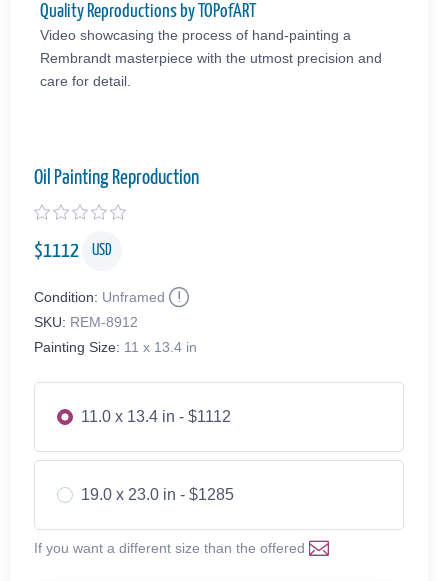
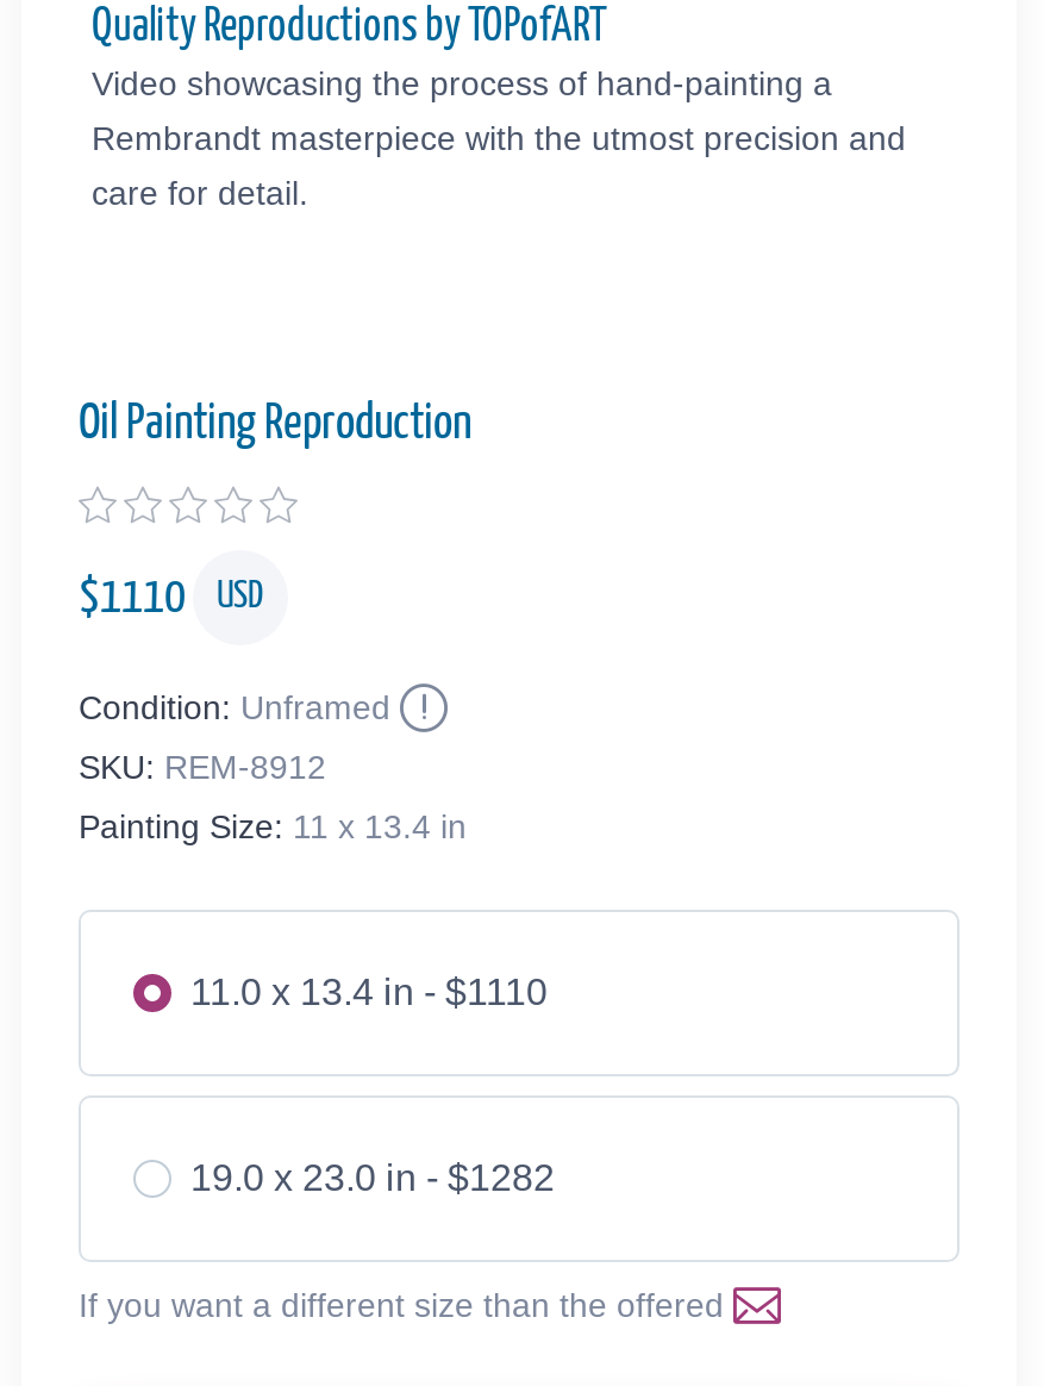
[34,241,112,261] $1112 USD -> [79,573,264,621] $1110 USD
[81,408,231,425] 11.0 x 13.4 in - $1112 -> [190,972,548,1013] 11.0 x 13.4 in - $1110
[81,486,234,503] 19.0 x 23.0 in - $1285 -> [190,1158,555,1199] 19.0 x 23.0 in - $1282

